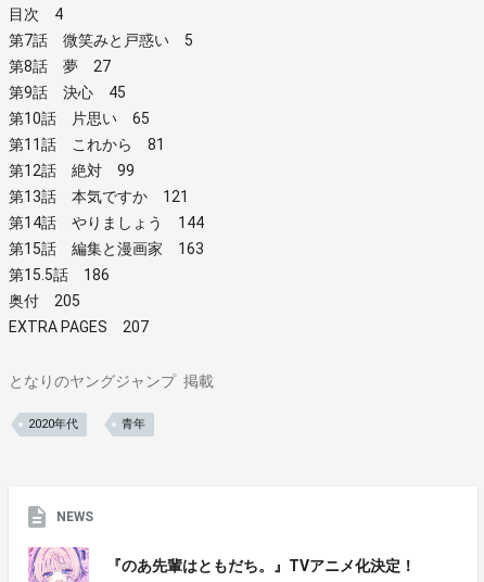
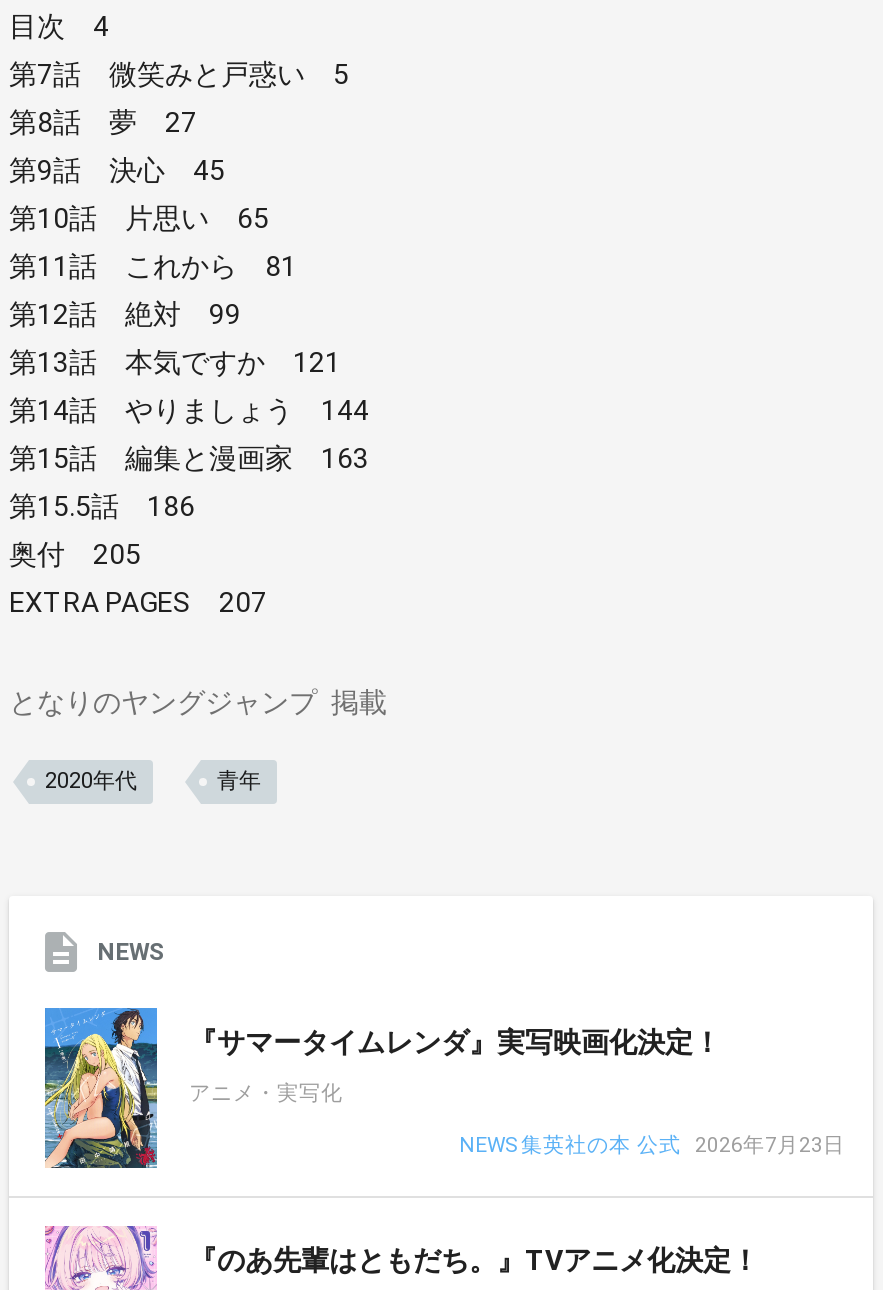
none -> [43,1006,845,1190] [image] | 『サマータイムレンダ』実写映画化決定！ | アニメ・実写化 | NEWS 集英社の本 公式 2026年7月23日

